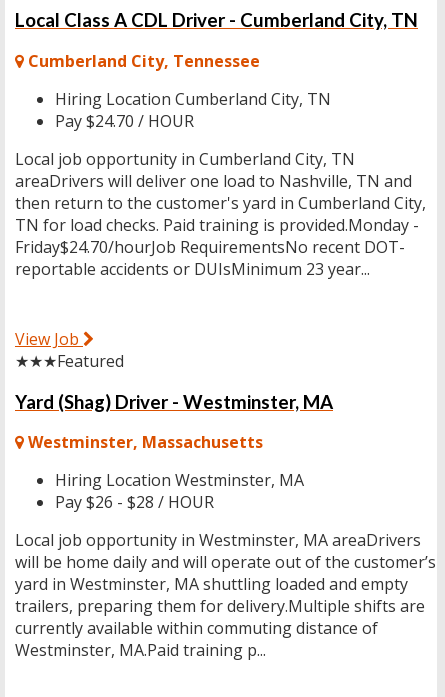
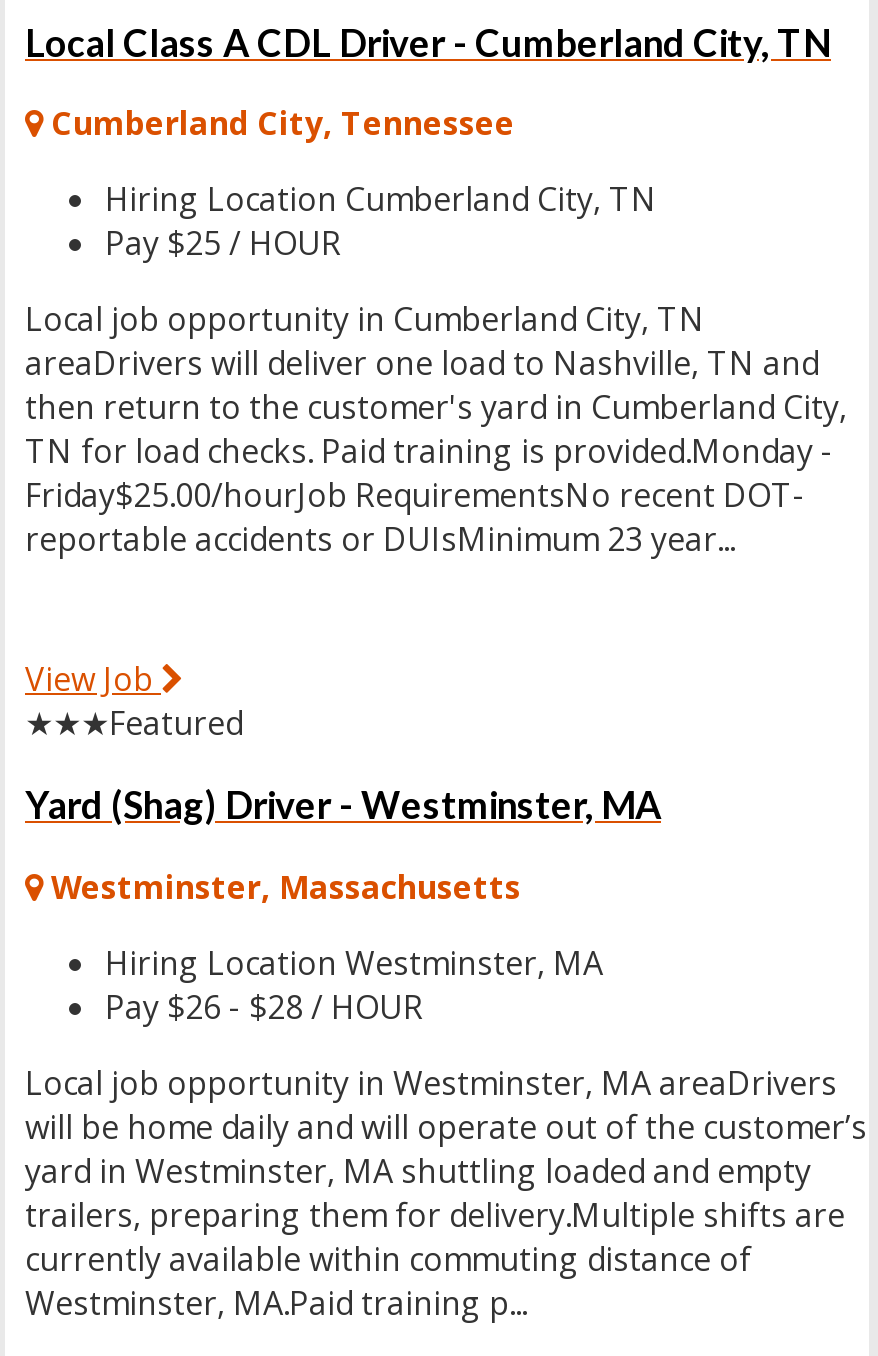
[55,110,194,132] Pay $24.70 / HOUR -> [105,222,341,266] Pay $25 / HOUR
[15,236,405,258] Friday$24.70/hourJob RequirementsNo recent DOT- -> [25,474,805,518] Friday$25.00/hourJob RequirementsNo recent DOT-

